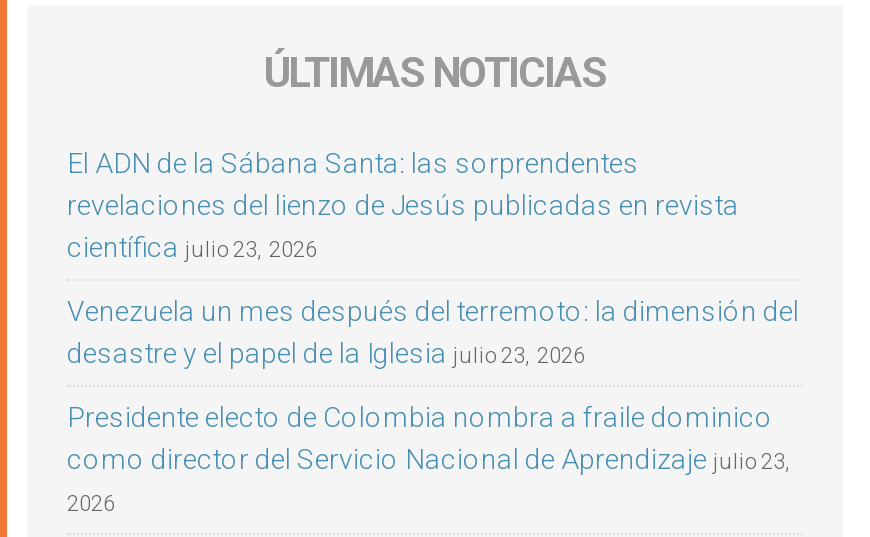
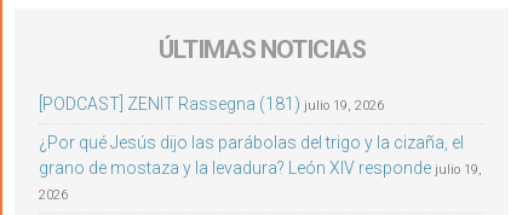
[67,147,799,475] El ADN de la Sábana Santa: las sorprendentes | revelaciones del lienzo de Jesús publicadas en revista | científica julio 23, 2026 | Venezuela un mes después del terremoto: la dimensión del | desastre y el papel de la Iglesia julio 23, 2026 | Presidente electo de Colombia nombra a fraile dominico | como director del Servicio Nacional de Aprendizaje julio 23, -> [39,94,482,177] [PODCAST] ZENIT Rassegna (181) julio 19, 2026 | ¿Por qué Jesús dijo las parábolas del trigo y la cizaña, el | grano de mostaza y la levadura? León XIV responde julio 19,

